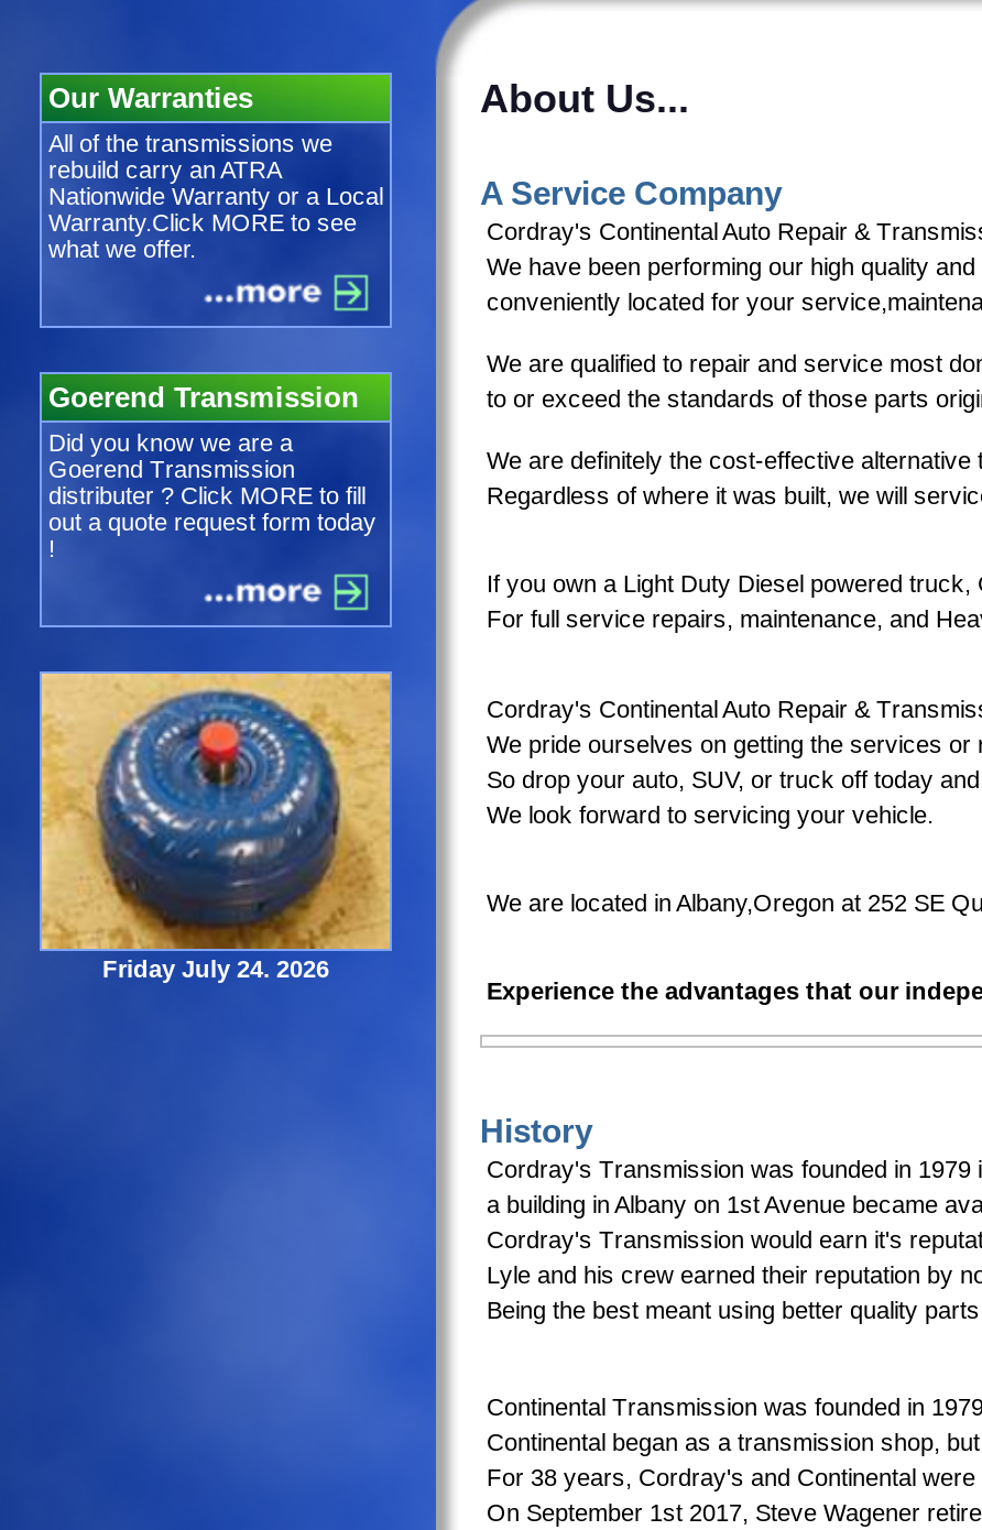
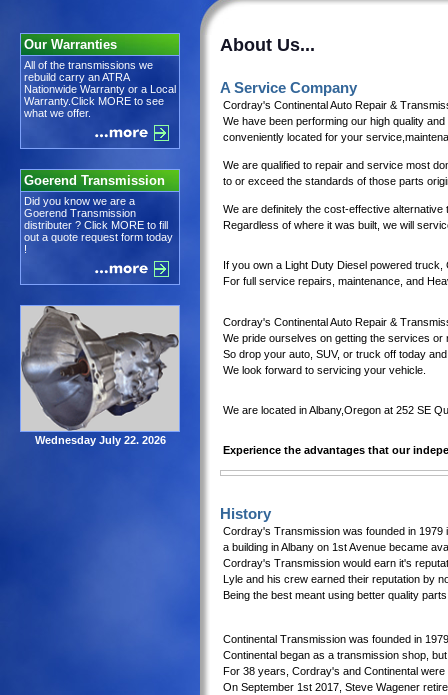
[40,671,392,982] [image] | Friday July 24. 2026 -> [20,305,180,446] [image] | Wednesday July 22. 2026

